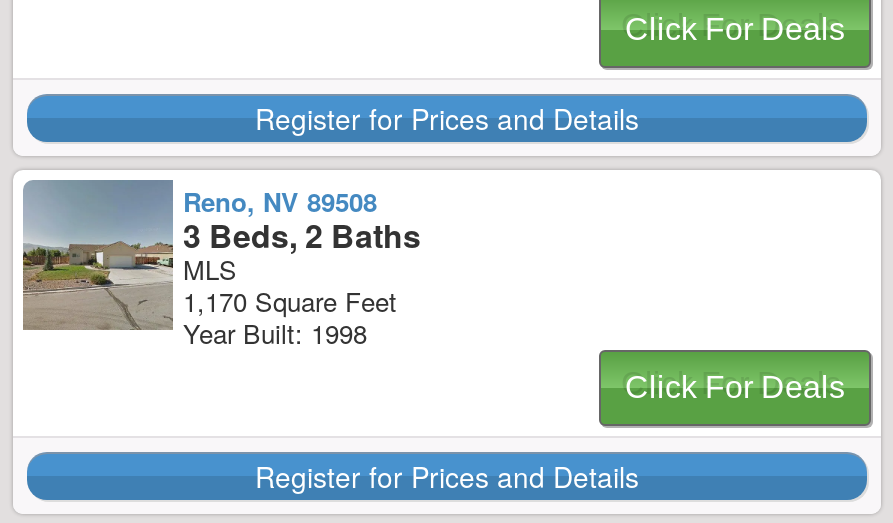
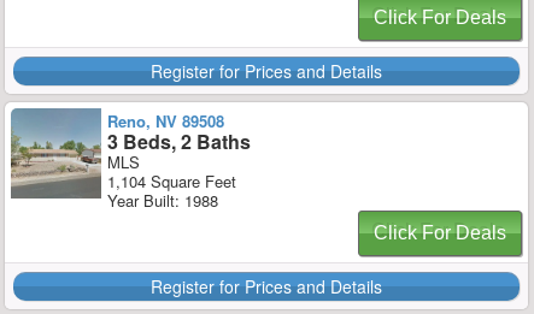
[23,186,397,330] [image] | 1,170 Square Feet -> [11,111,236,199] [image] | 1,104 Square Feet
[183,314,367,352] Year Built: 1998 -> [107,189,218,212] Year Built: 1988

